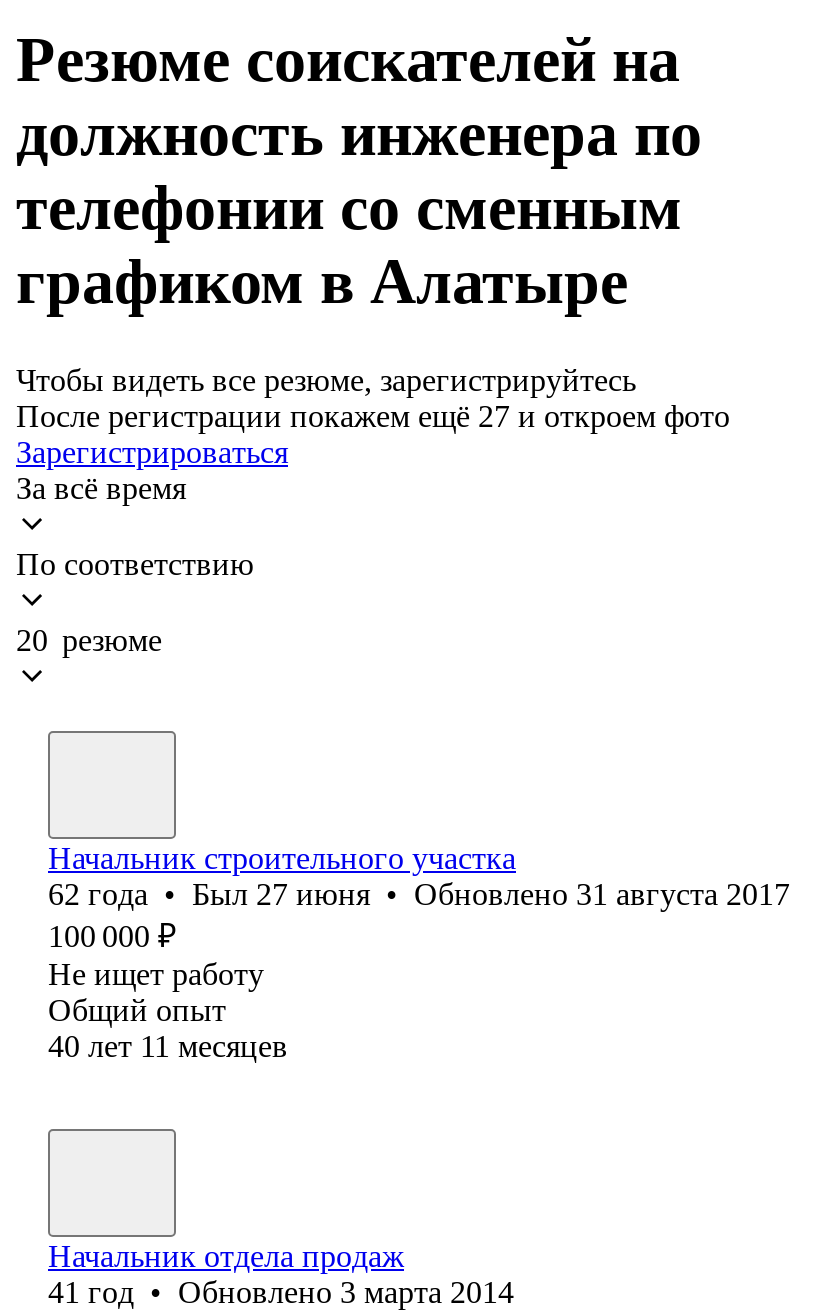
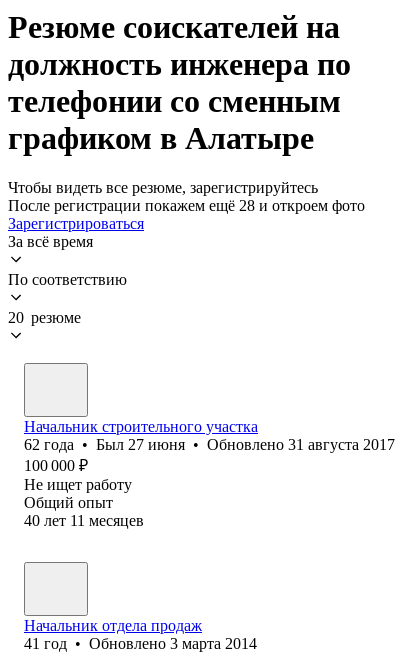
[16,399,730,433] После регистрации покажем ещё 27 и откроем фото -> [8,197,365,214] После регистрации покажем ещё 28 и откроем фото

